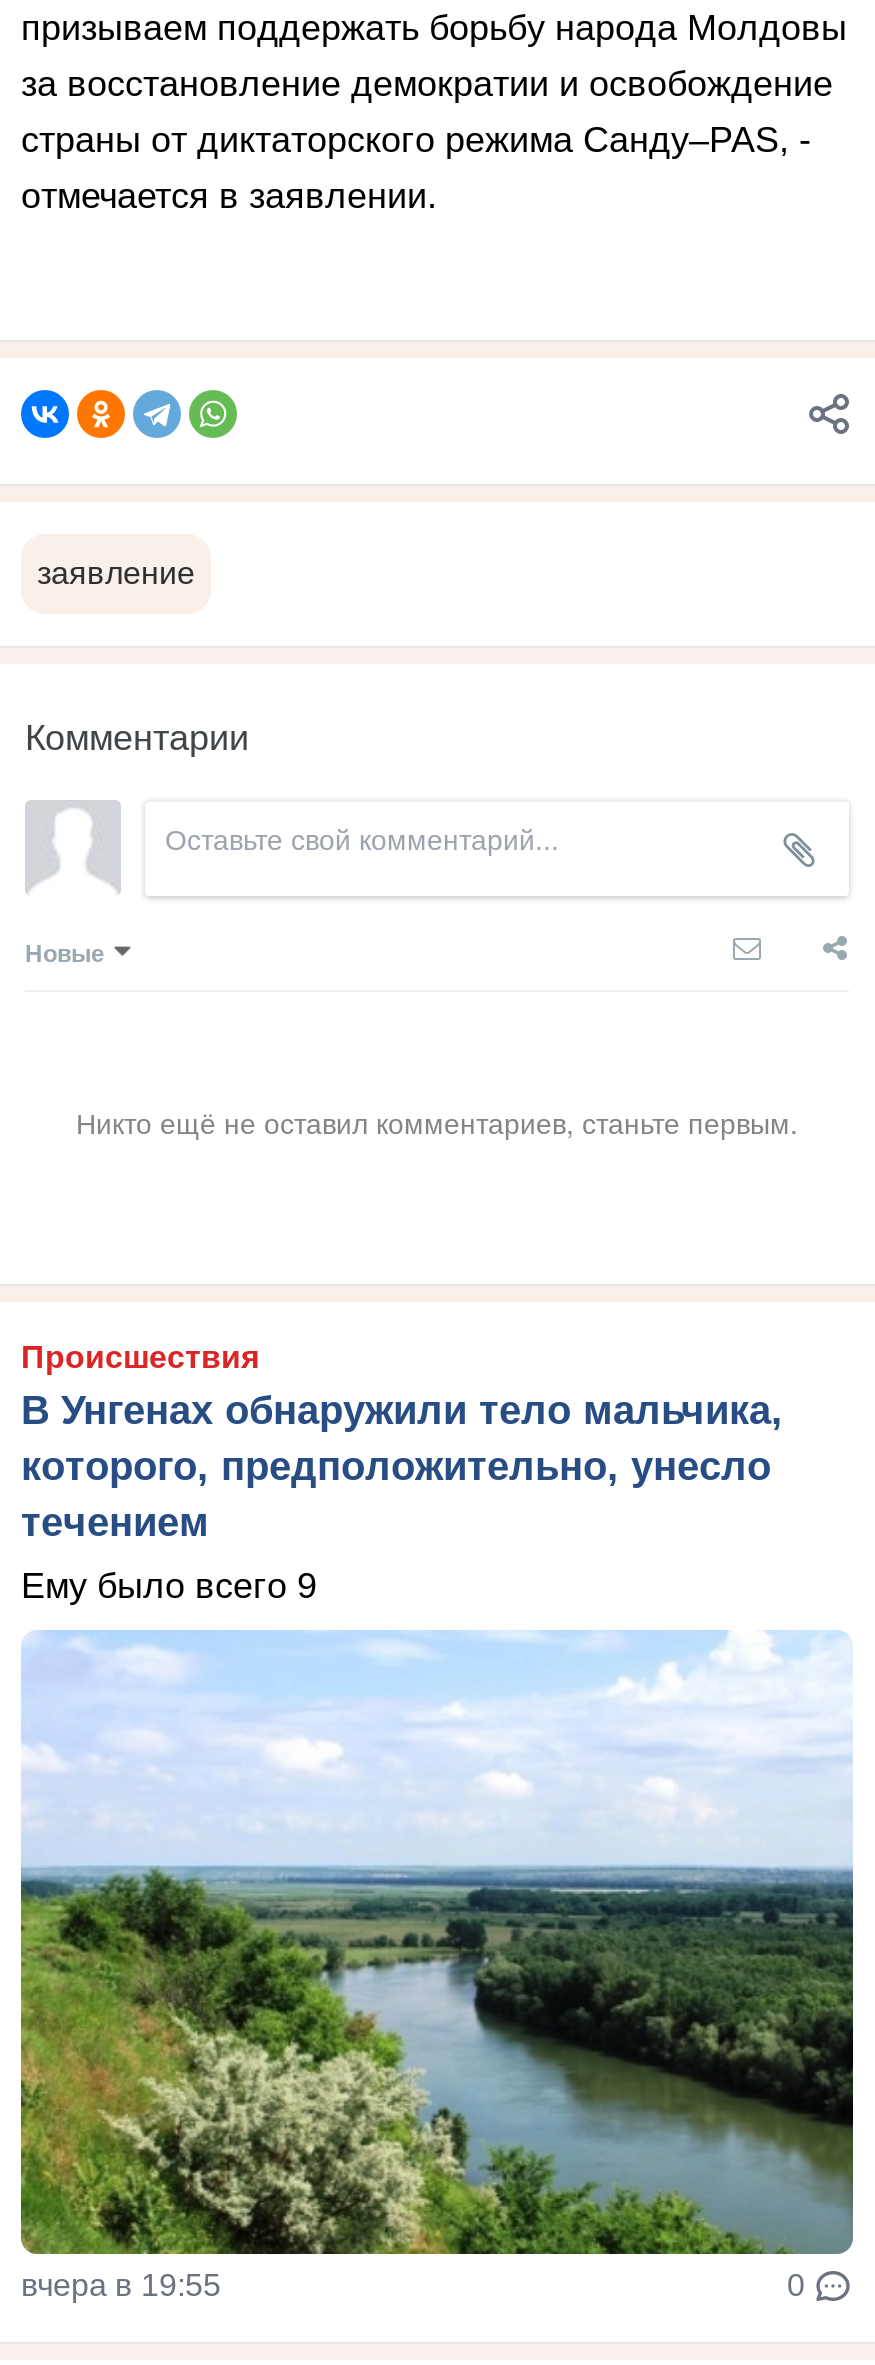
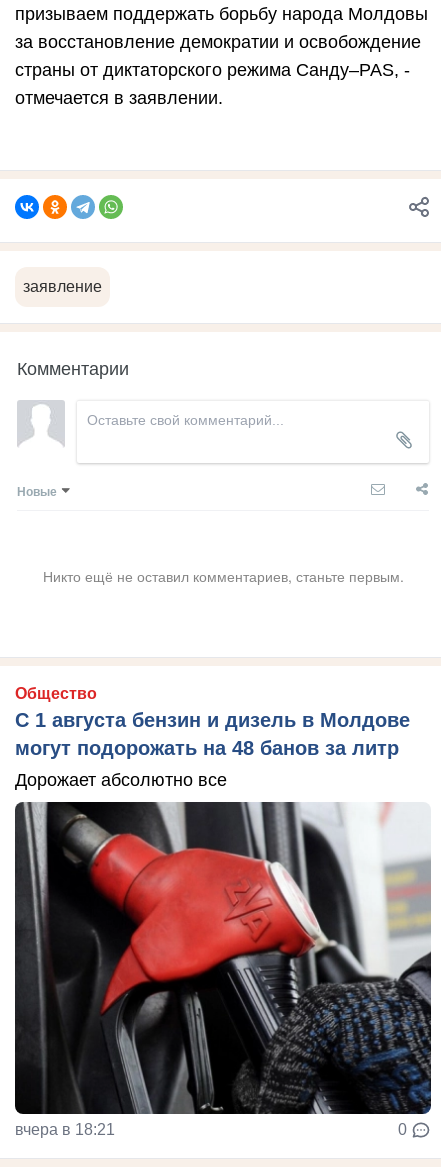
[21,1339,783,1543] Происшествия | В Унгенах обнаружили тело мальчика, | которого, предположительно, унесло | течением -> [15,685,410,759] Общество | С 1 августа бензин и дизель в Молдове | могут подорожать на 48 банов за литр
[21,1565,317,1605] Ему было всего 9 -> [15,770,227,790] Дорожает абсолютно все
[19,1630,855,2301] [image] | вчера в 19:55 -> [14,801,431,1138] [image] | вчера в 18:21

